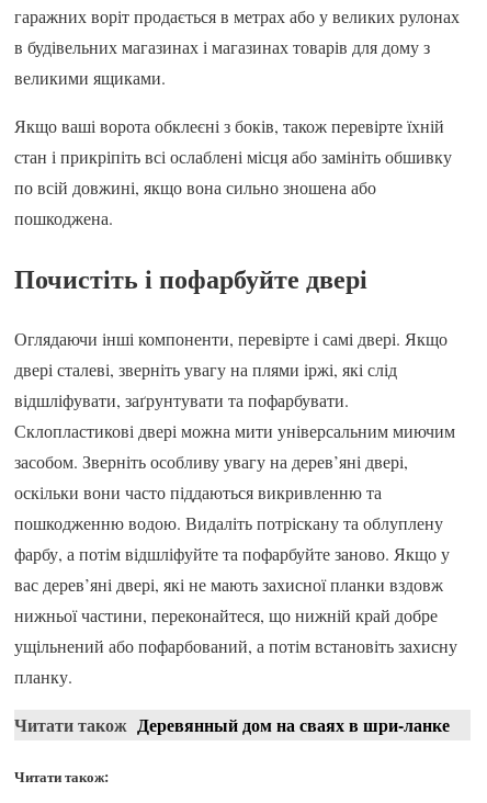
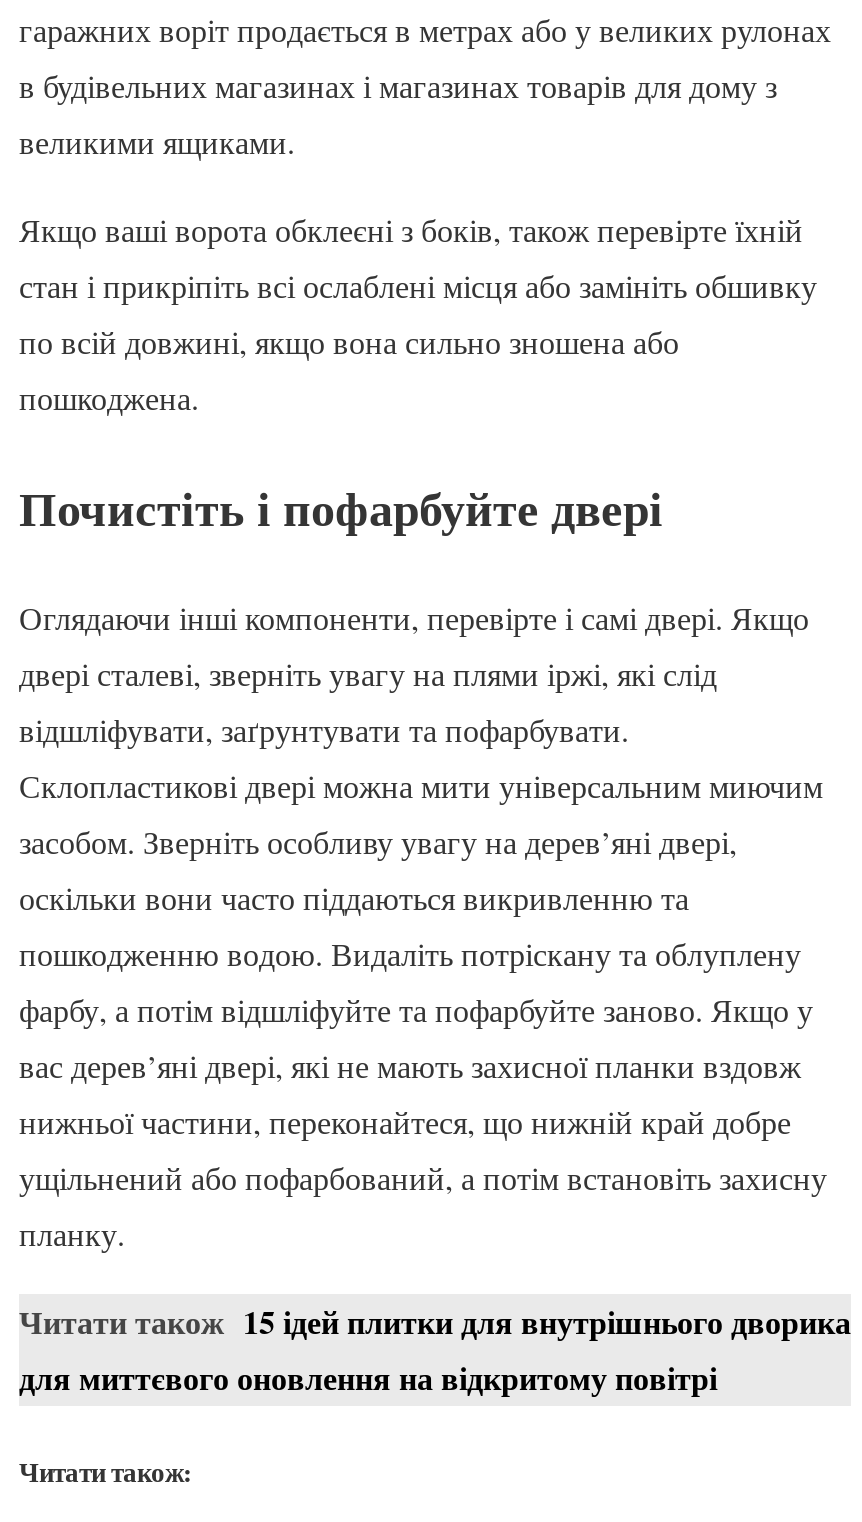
[14,712,450,737] Читати також Деревянный дом на сваях в шри-ланке -> [19,1298,851,1400] Читати також 15 ідей плитки для внутрішнього дворика | для миттєвого оновлення на відкритому повітрі

